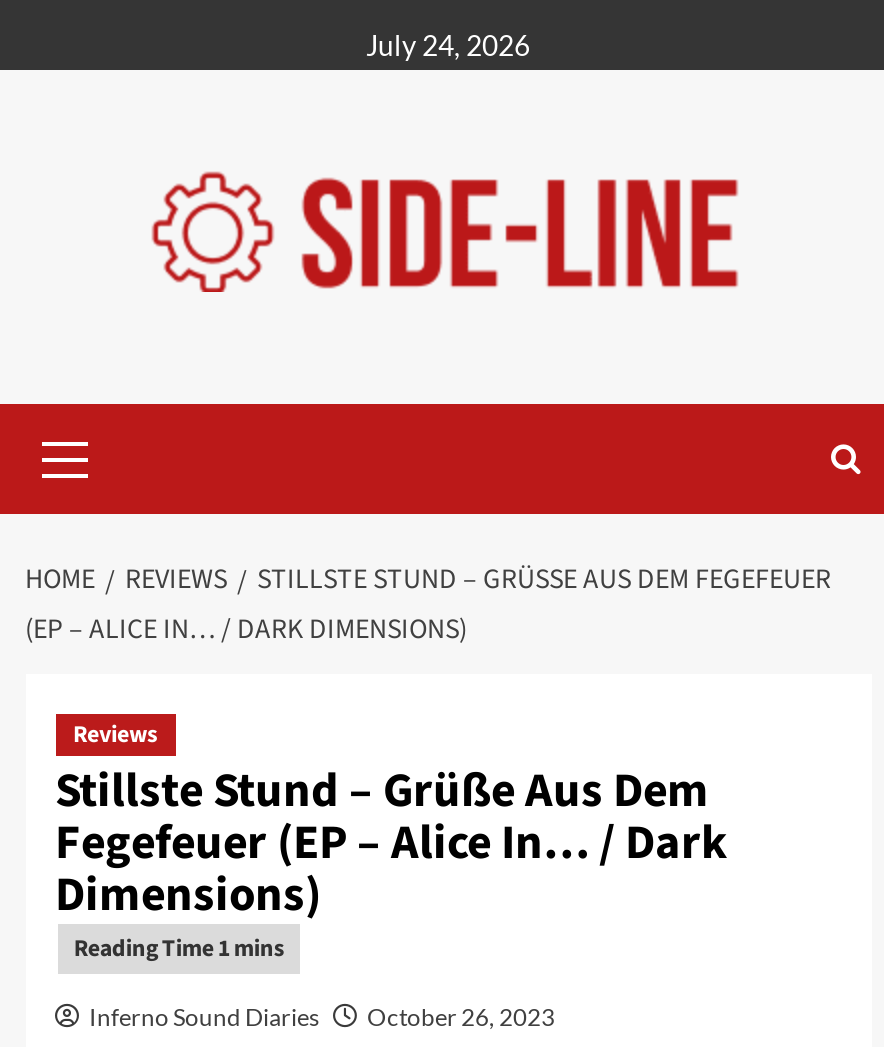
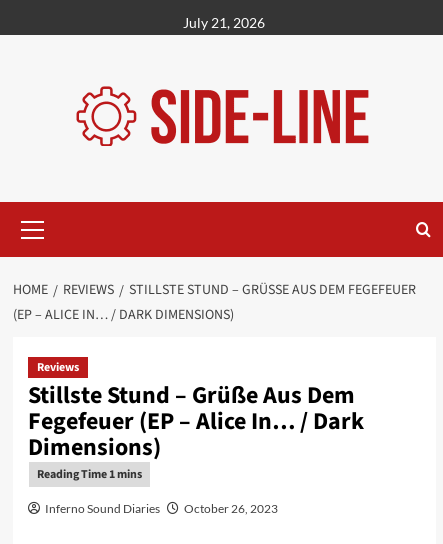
[366,28,530,62] July 24, 2026 -> [183,14,265,31] July 21, 2026

